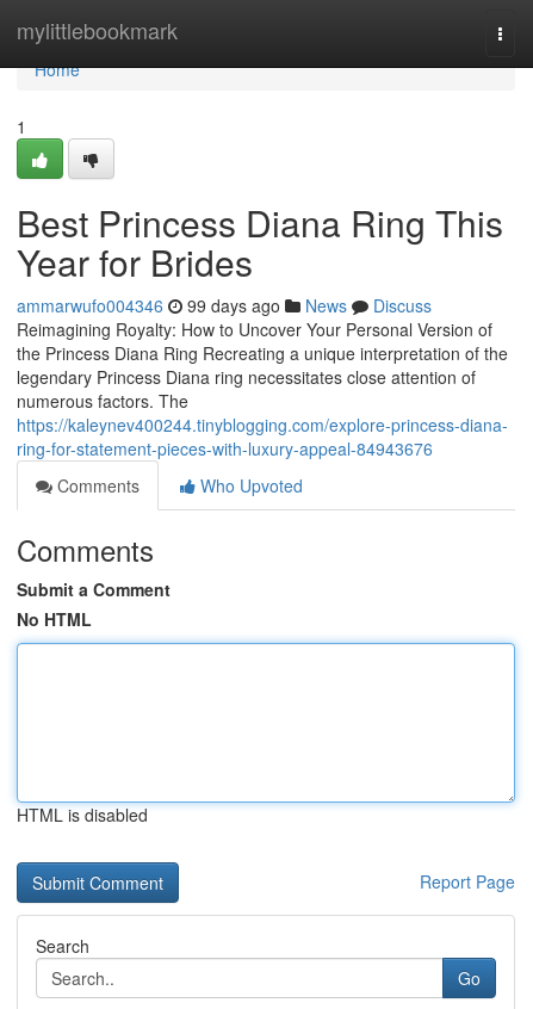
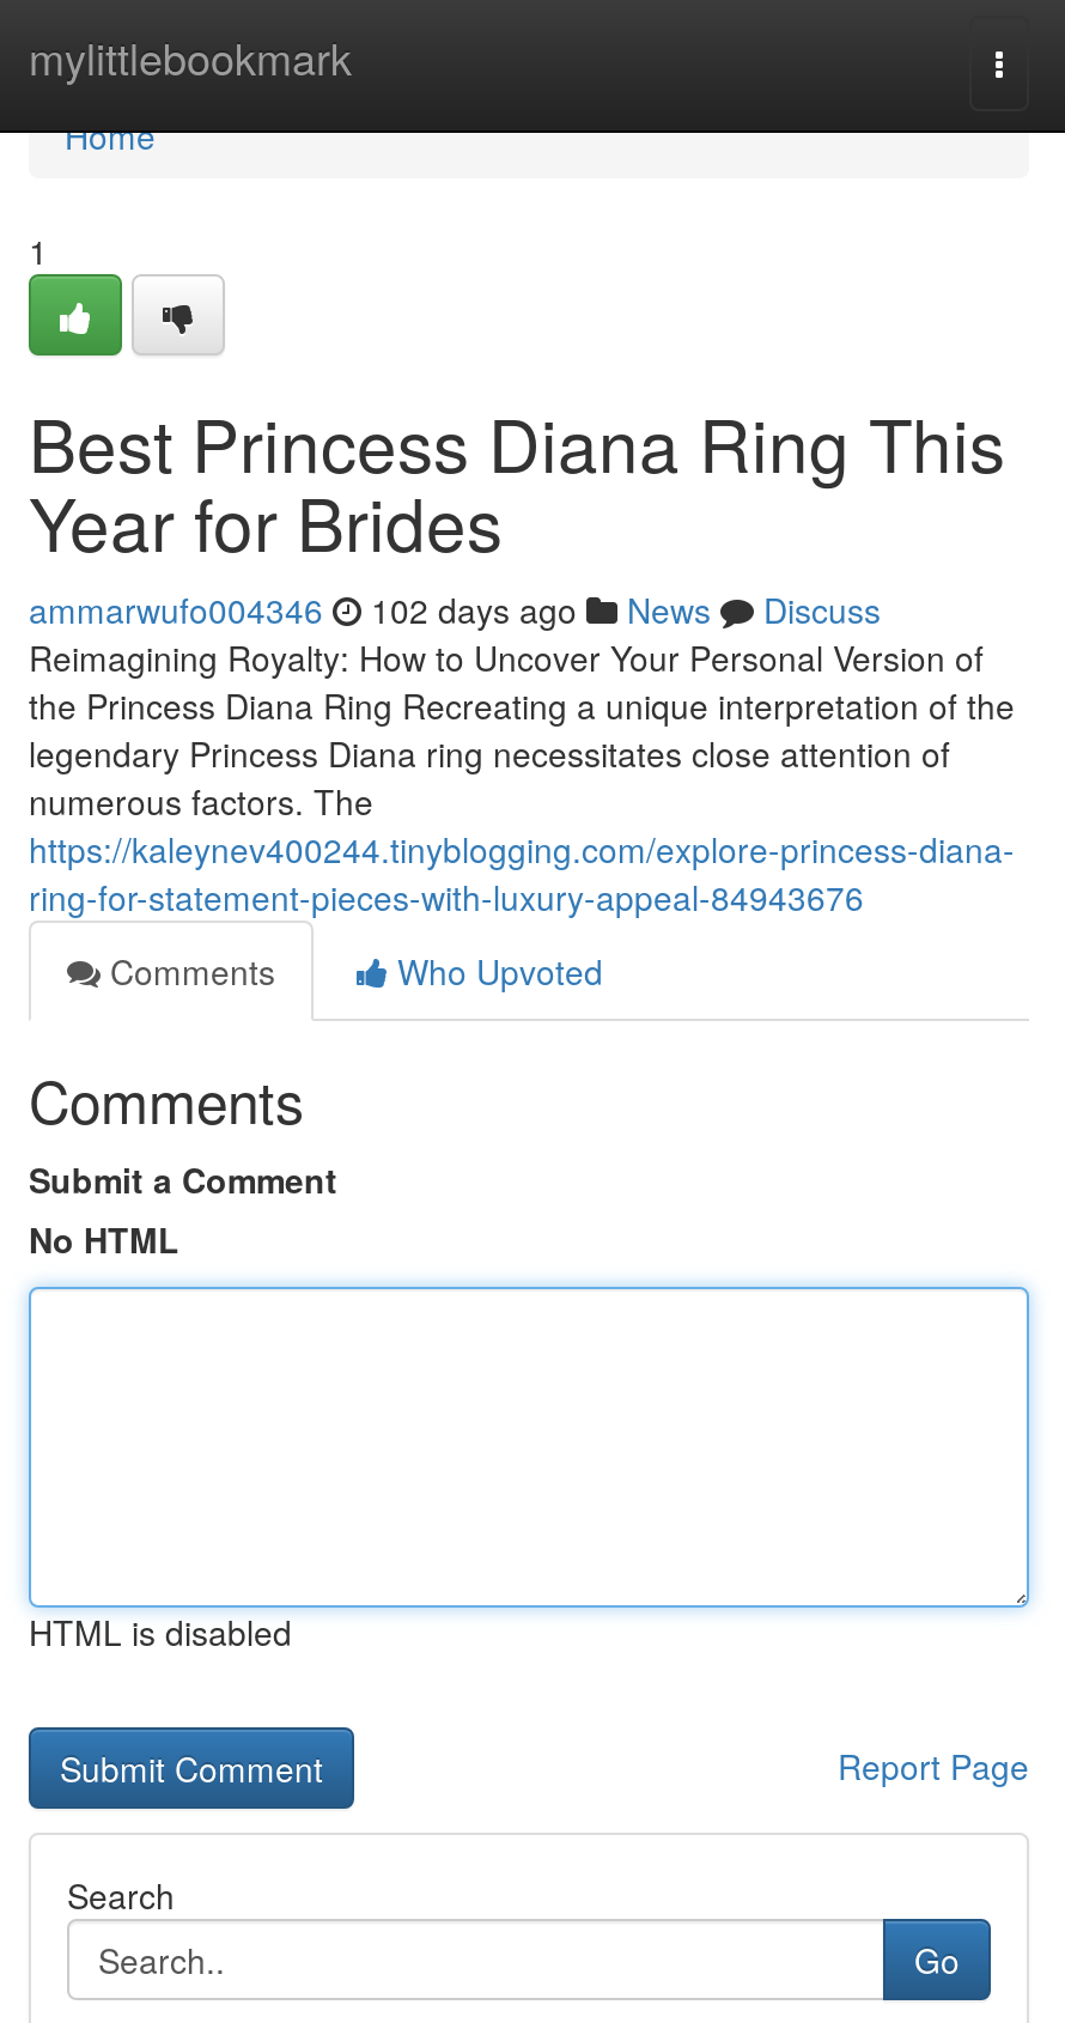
[17,293,432,317] ammarwufo004346 99 days ago News Discuss -> [29,585,881,633] ammarwufo004346 102 days ago News Discuss

